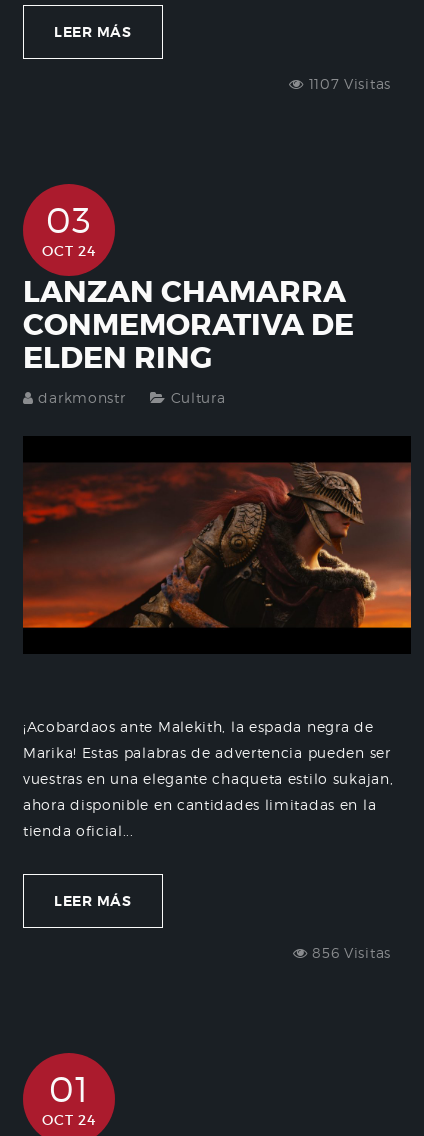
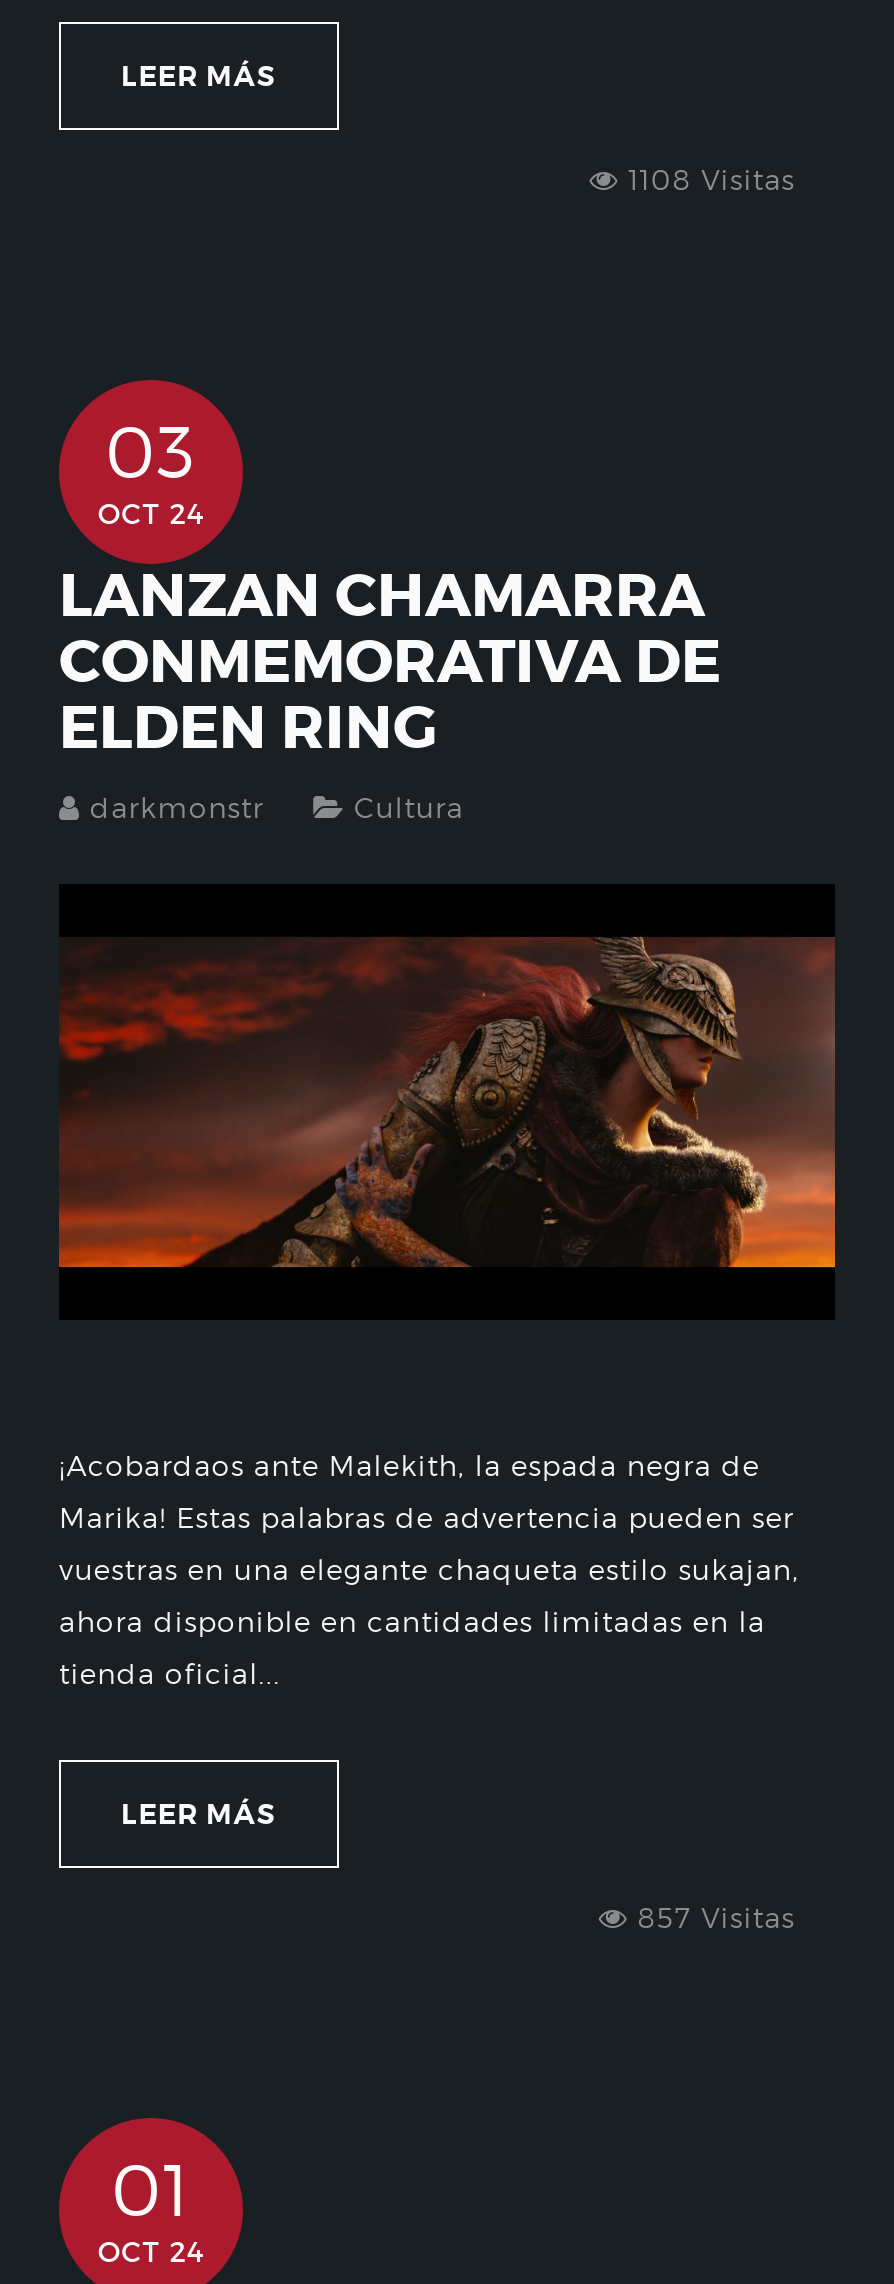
[304,75,391,92] 1107 Visitas -> [619,162,795,196] 1108 Visitas
[308,944,391,961] 856 Visitas -> [628,1900,795,1934] 857 Visitas

